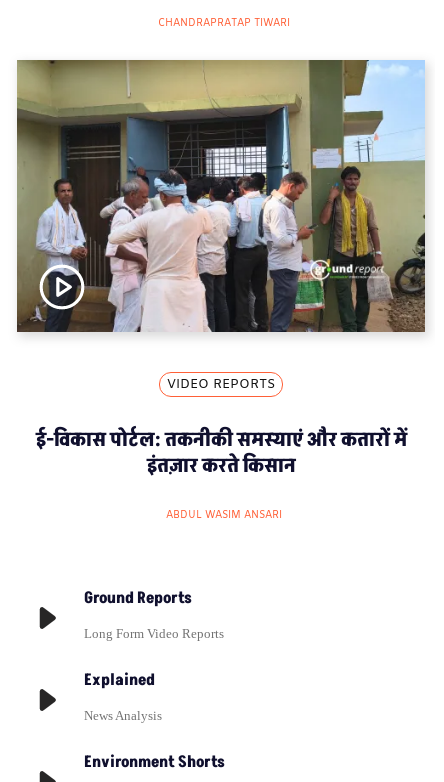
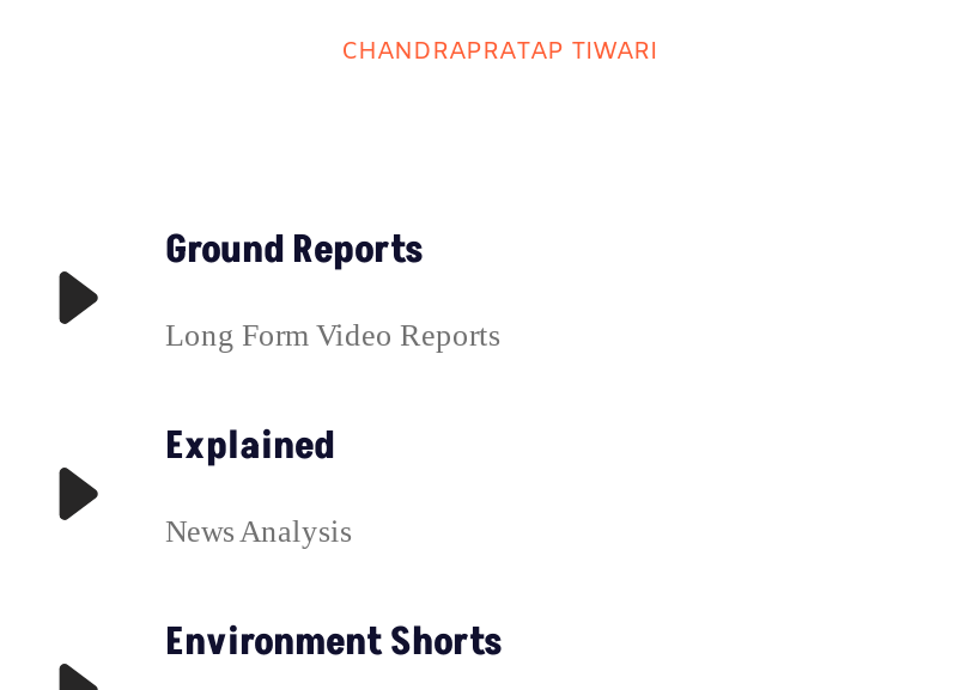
[16,59,427,334] [image] -> none
[35,376,406,522] VIDEO REPORTS | ई-विकास पोर्टल: तकनीकी समस्याएं और कतारों में | इंतज़ार करते किसान | ABDUL WASIM ANSARI -> none

